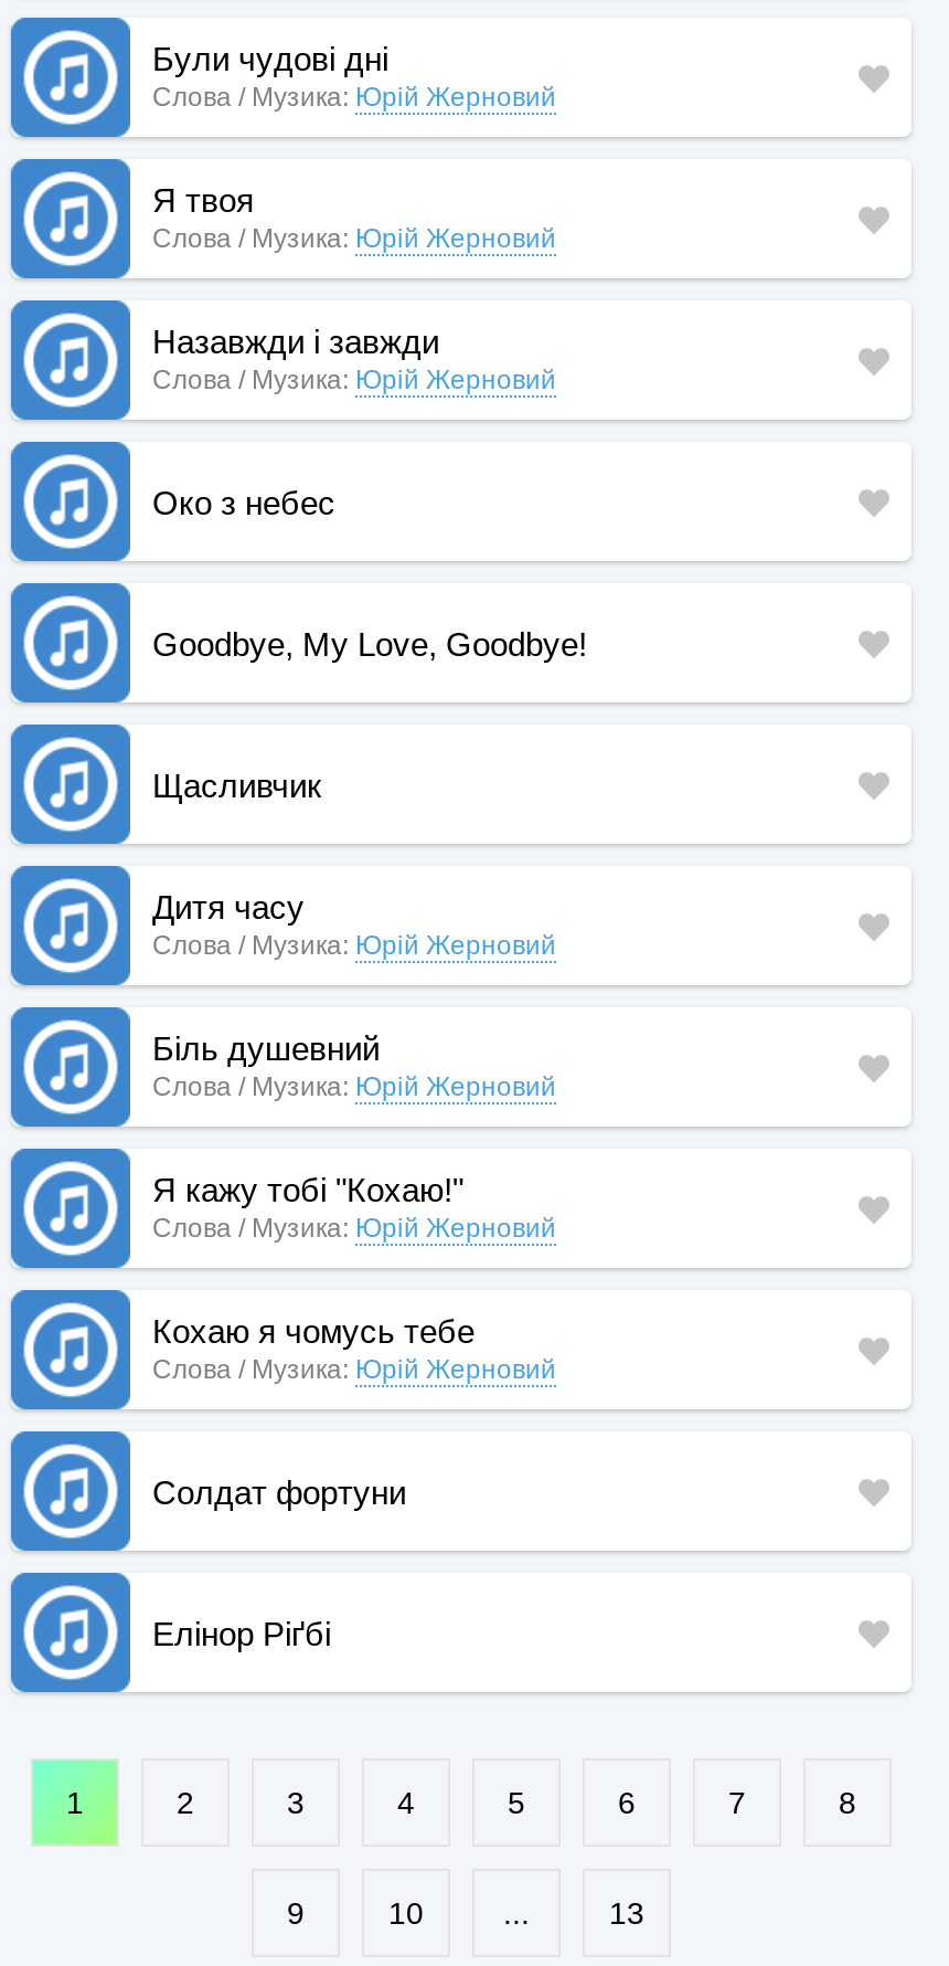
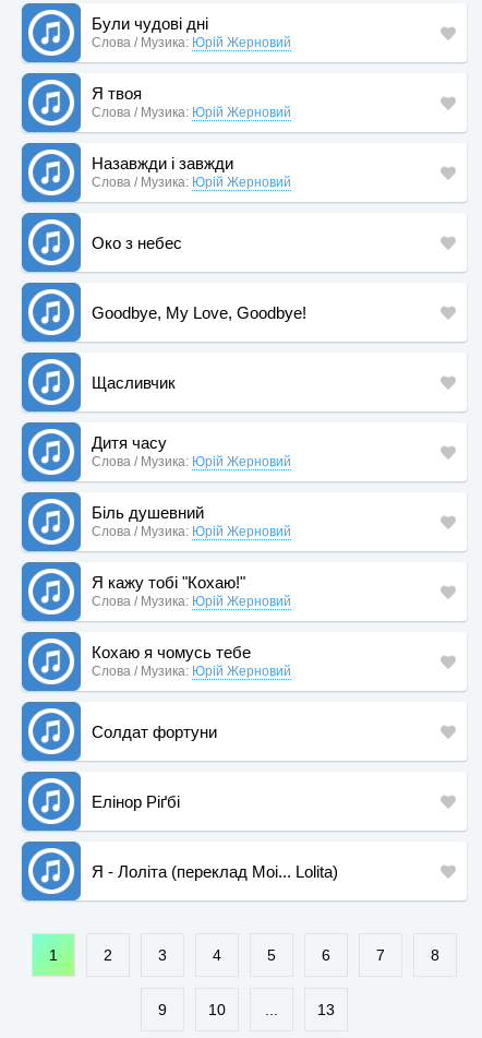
none -> [92,862,338,880] Я - Лоліта (переклад Moi... Lolita)

